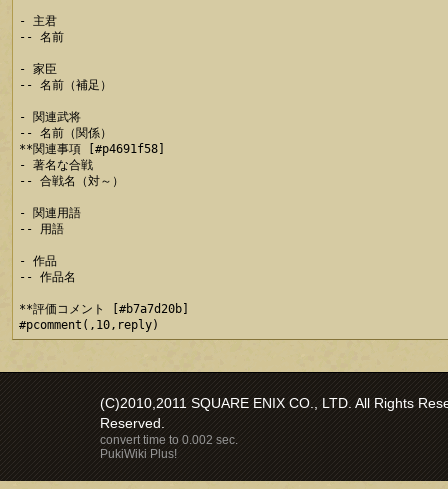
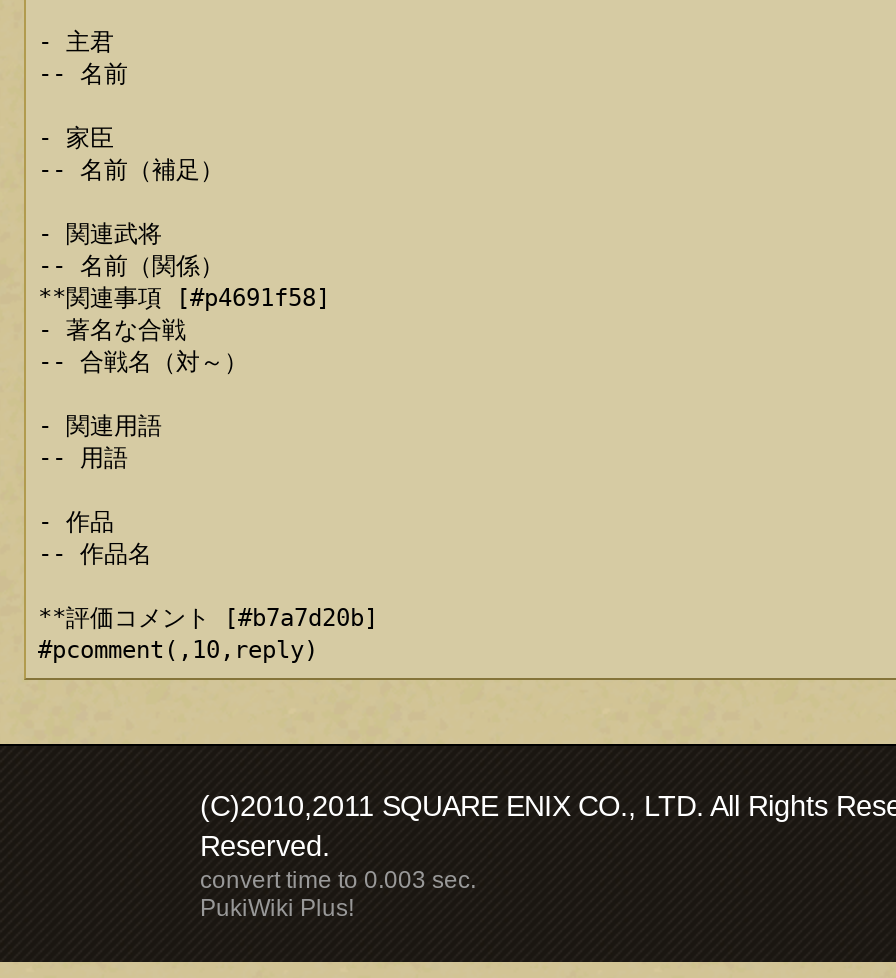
[100,433,238,447] convert time to 0.002 sec. -> [200,866,476,894] convert time to 0.003 sec.

